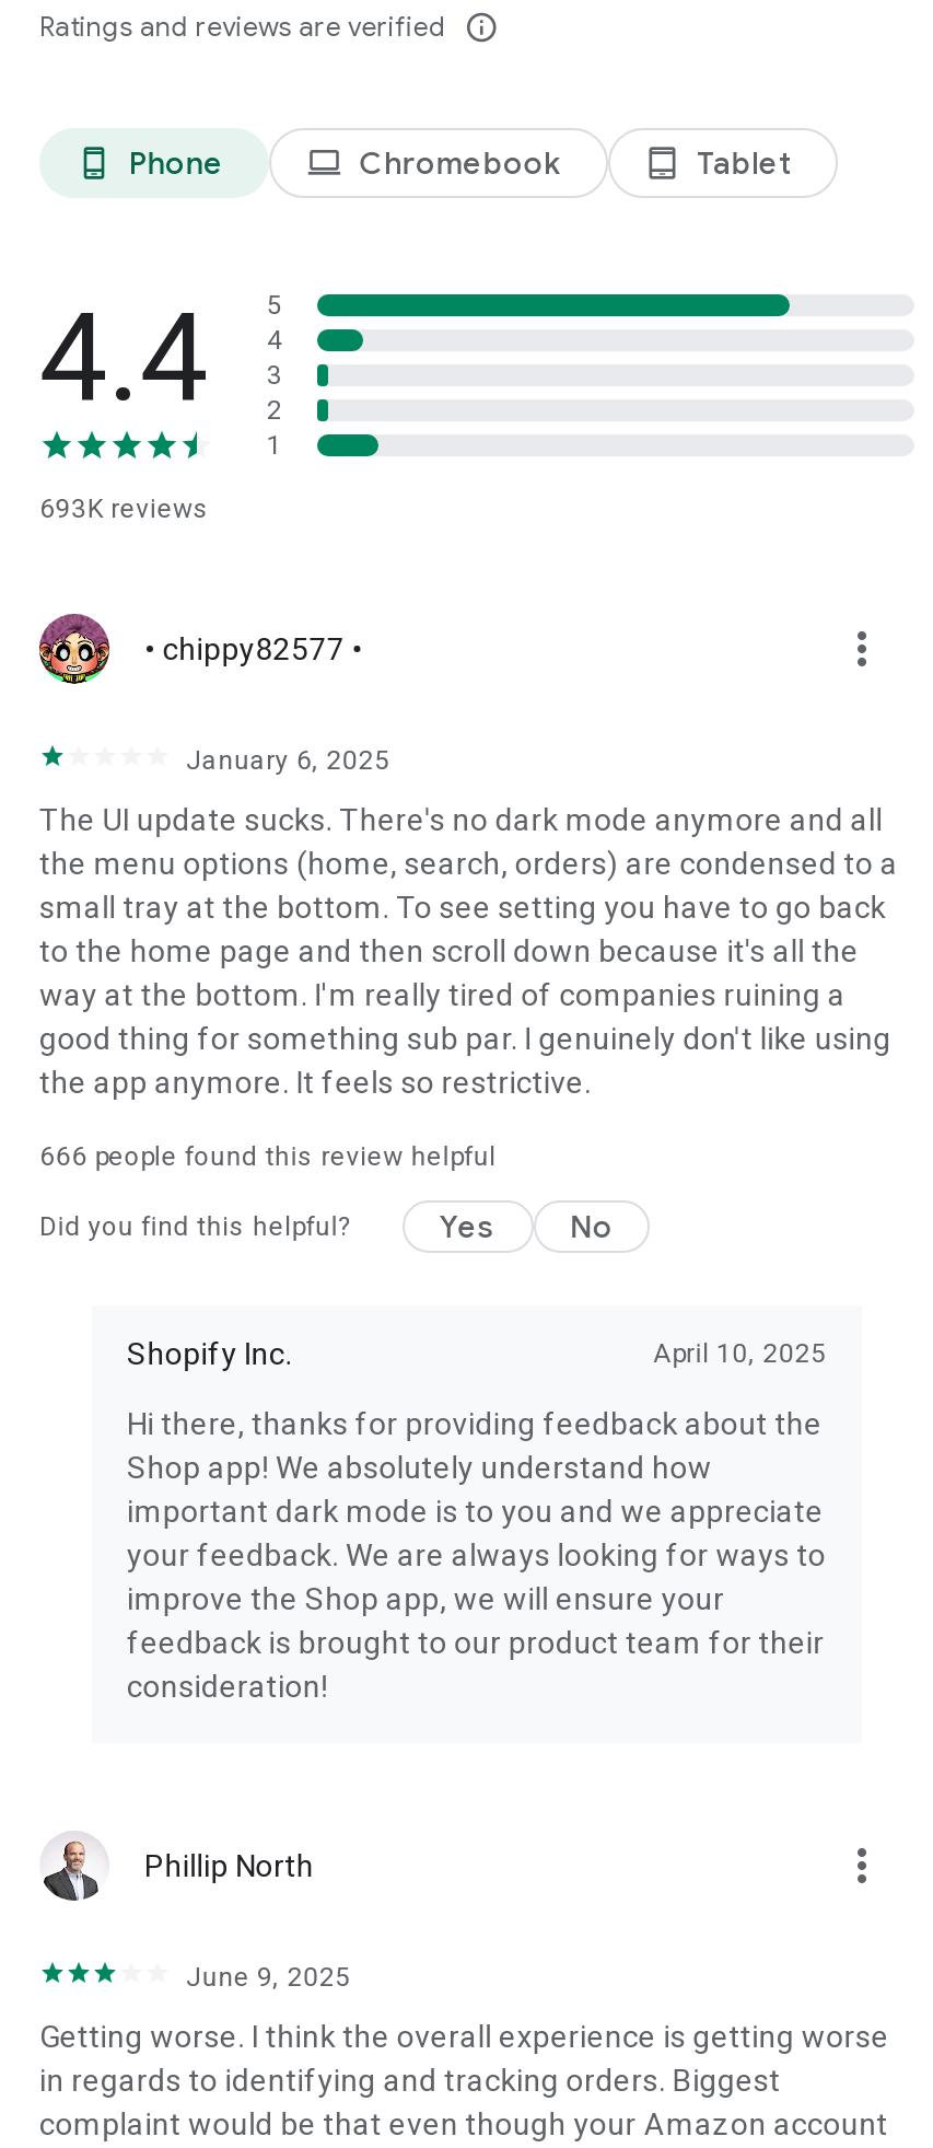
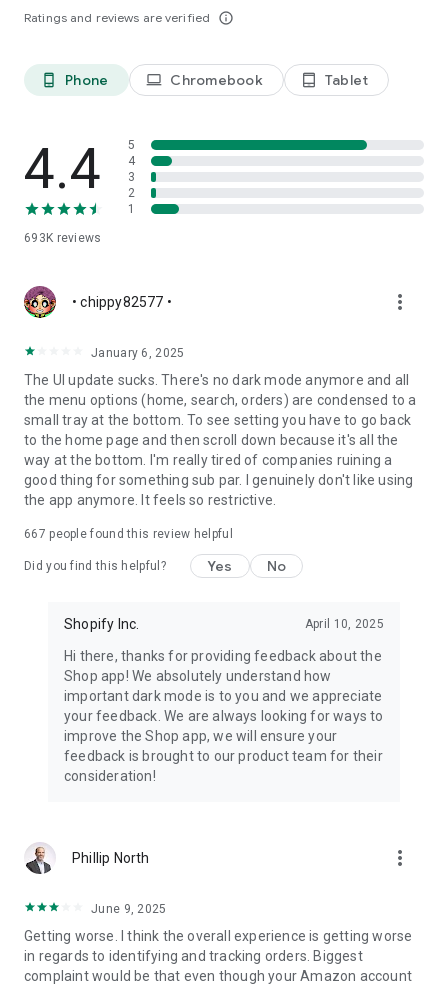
[39,1141,496,1172] 666 people found this review helpful -> [24,527,233,541] 667 people found this review helpful

